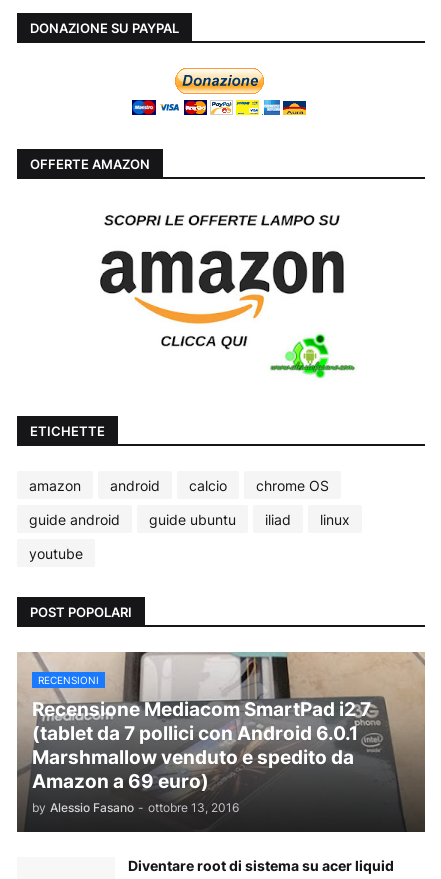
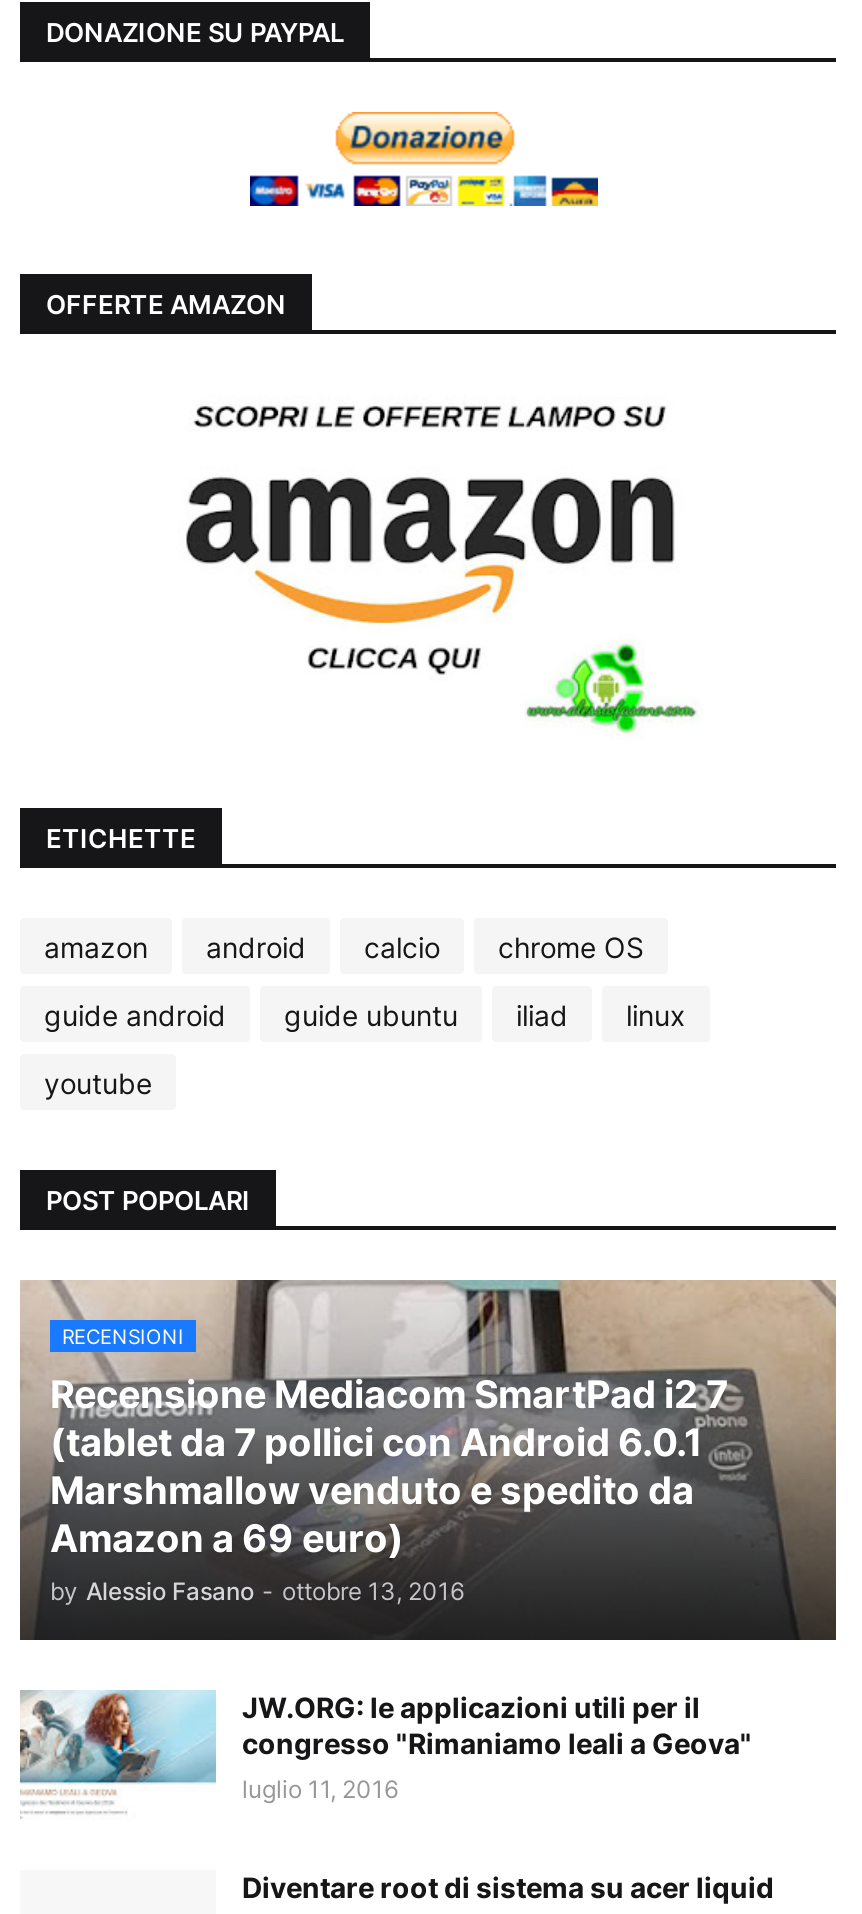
none -> [20,1690,752,1804] [image] | JW.ORG: le applicazioni utili per il | congresso "Rimaniamo leali a Geova" | luglio 11, 2016

